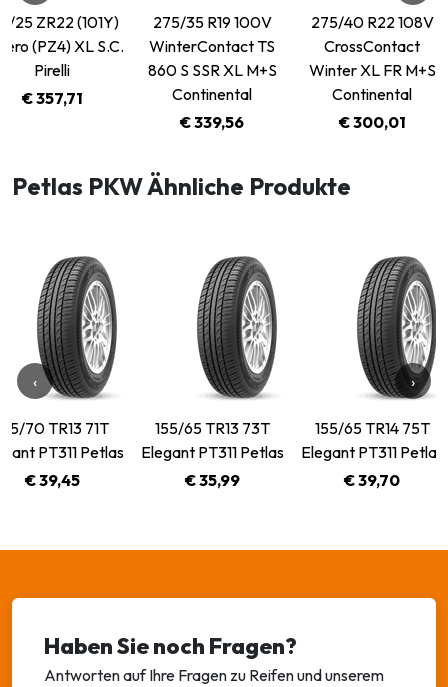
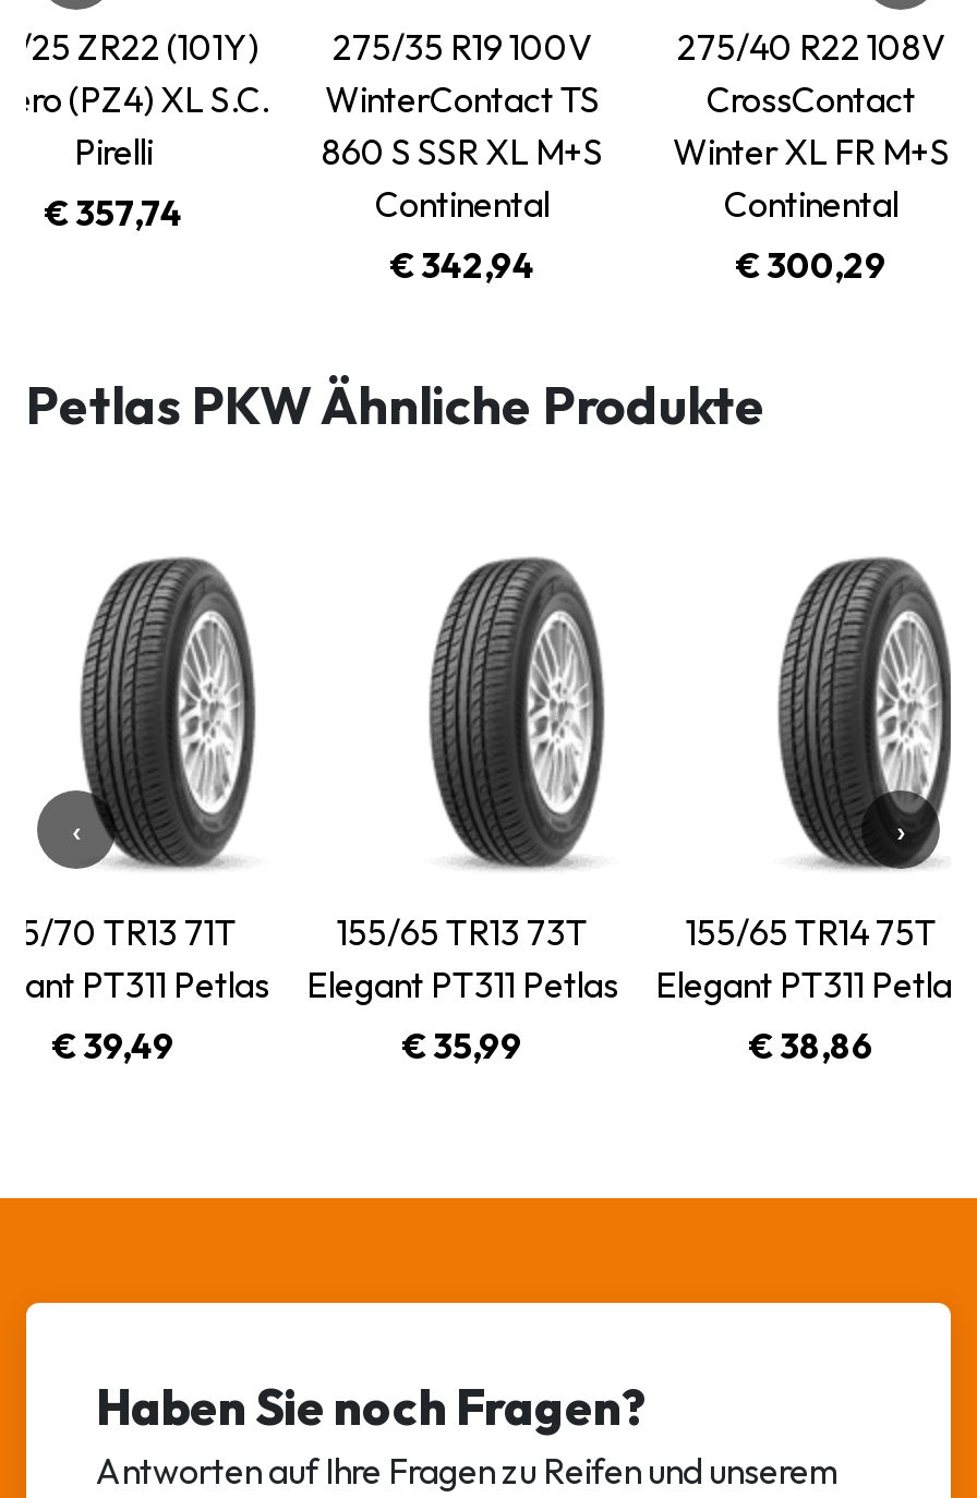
[21,88,82,108] € 357,71 -> [45,191,182,235] € 357,74
[180,112,244,132] € 339,56 -> [390,244,534,287] € 342,94
[338,112,405,132] € 300,01 -> [736,244,886,287] € 300,29
[24,470,79,490] € 39,45 -> [52,1024,174,1068] € 39,49
[344,470,400,490] € 39,70 -> [749,1024,873,1068] € 38,86

